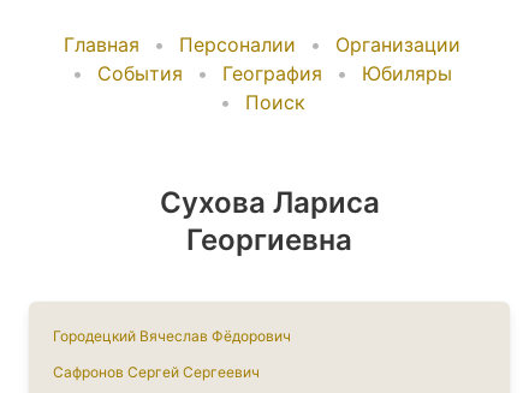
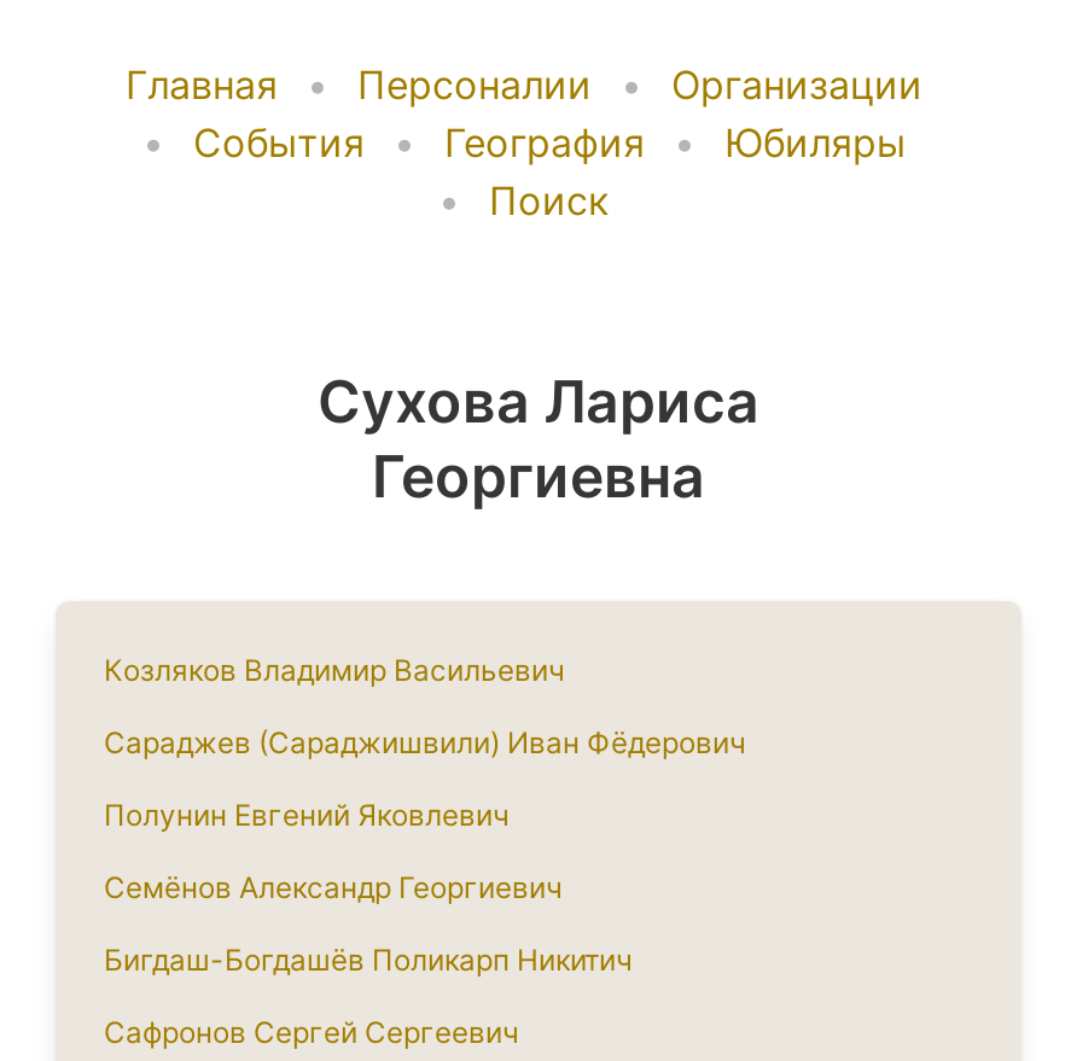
[53,327,291,345] Городецкий Вячеслав Фёдорович -> [104,652,746,978] Козляков Владимир Васильевич | Сараджев (Сараджишвили) Иван Фёдерович | Полунин Евгений Яковлевич | Семёнов Александр Георгиевич | Бигдаш-Богдашёв Поликарп Никитич

